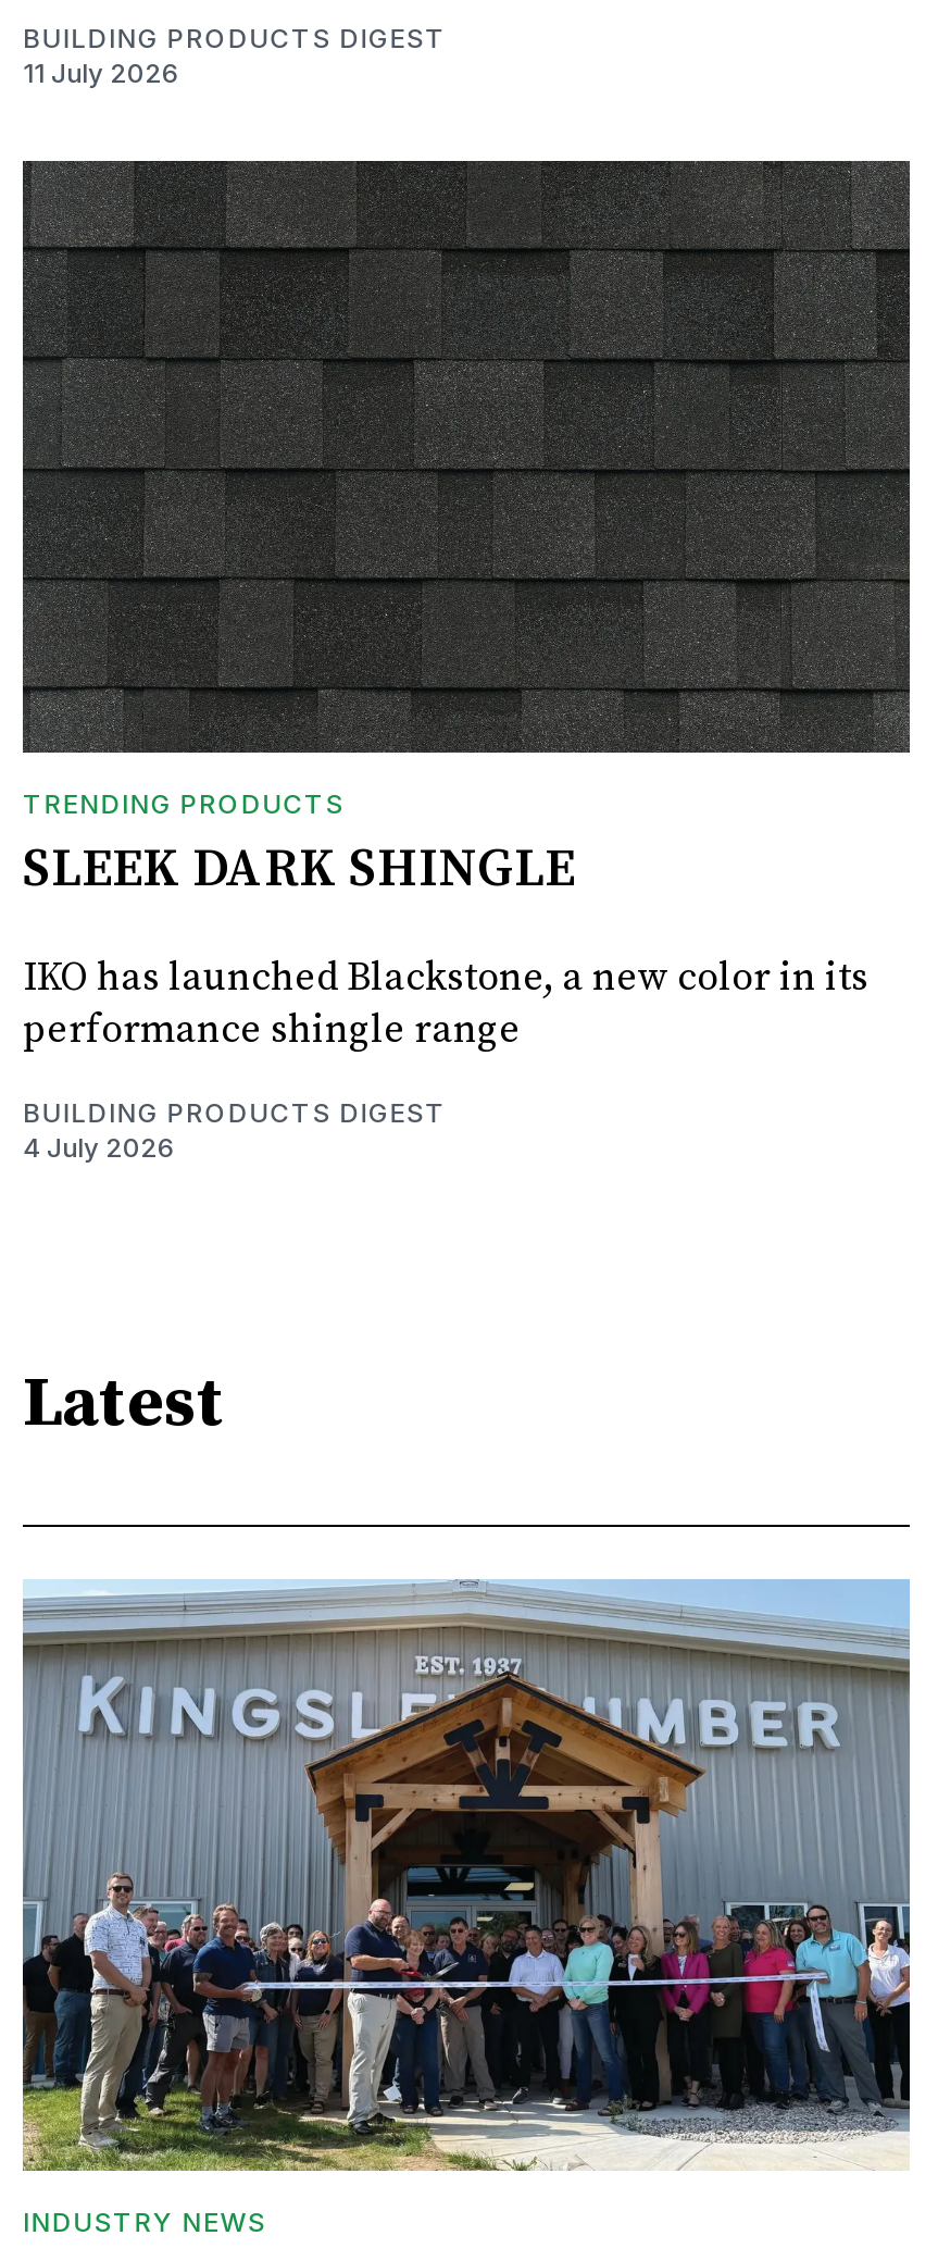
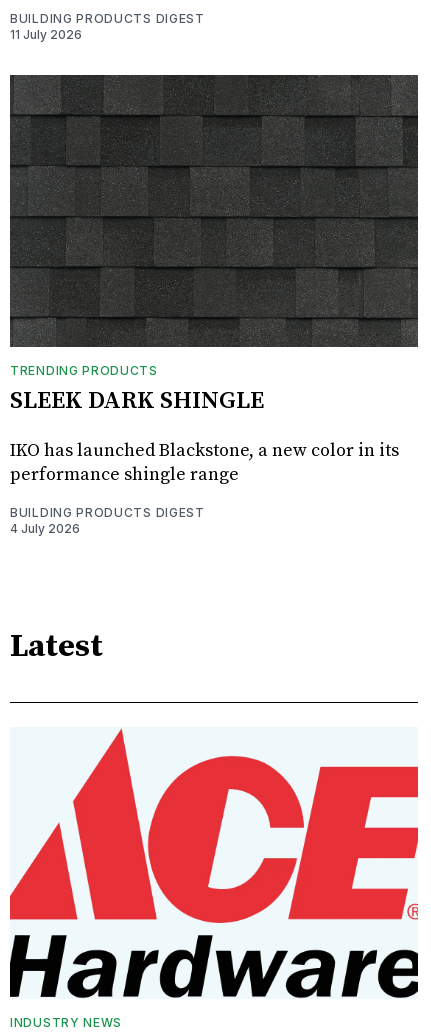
[21,1579,912,2173] [image] -> [9,728,419,999] [image]

